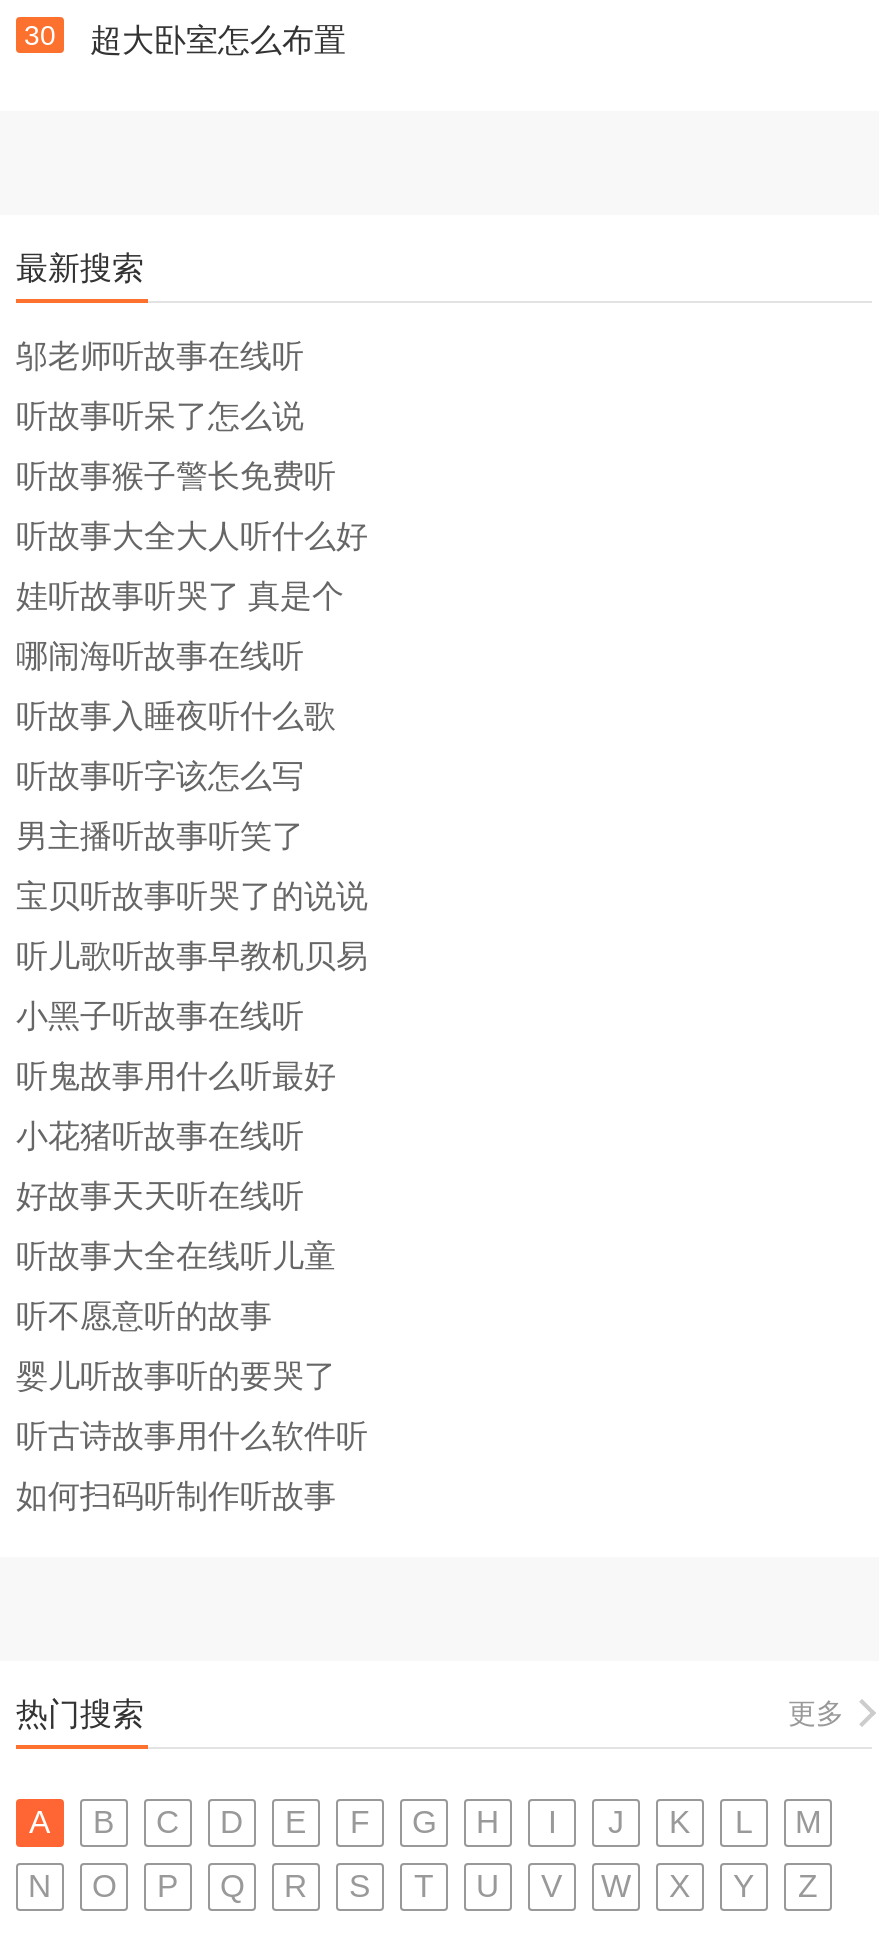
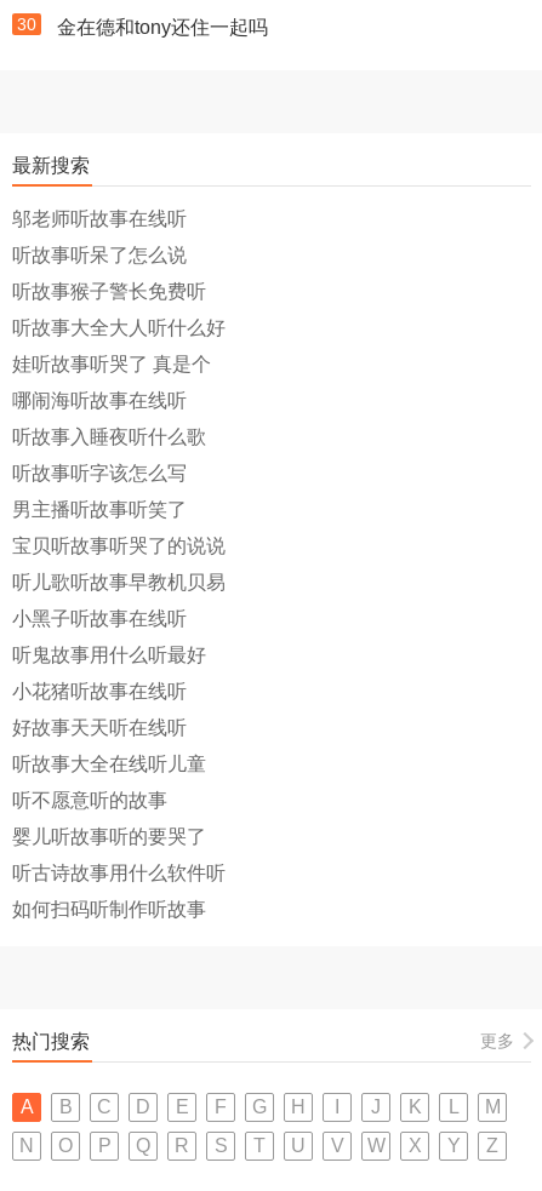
[90,23,346,57] 超大卧室怎么布置 -> [57,17,268,38] 金在德和tony还住一起吗

